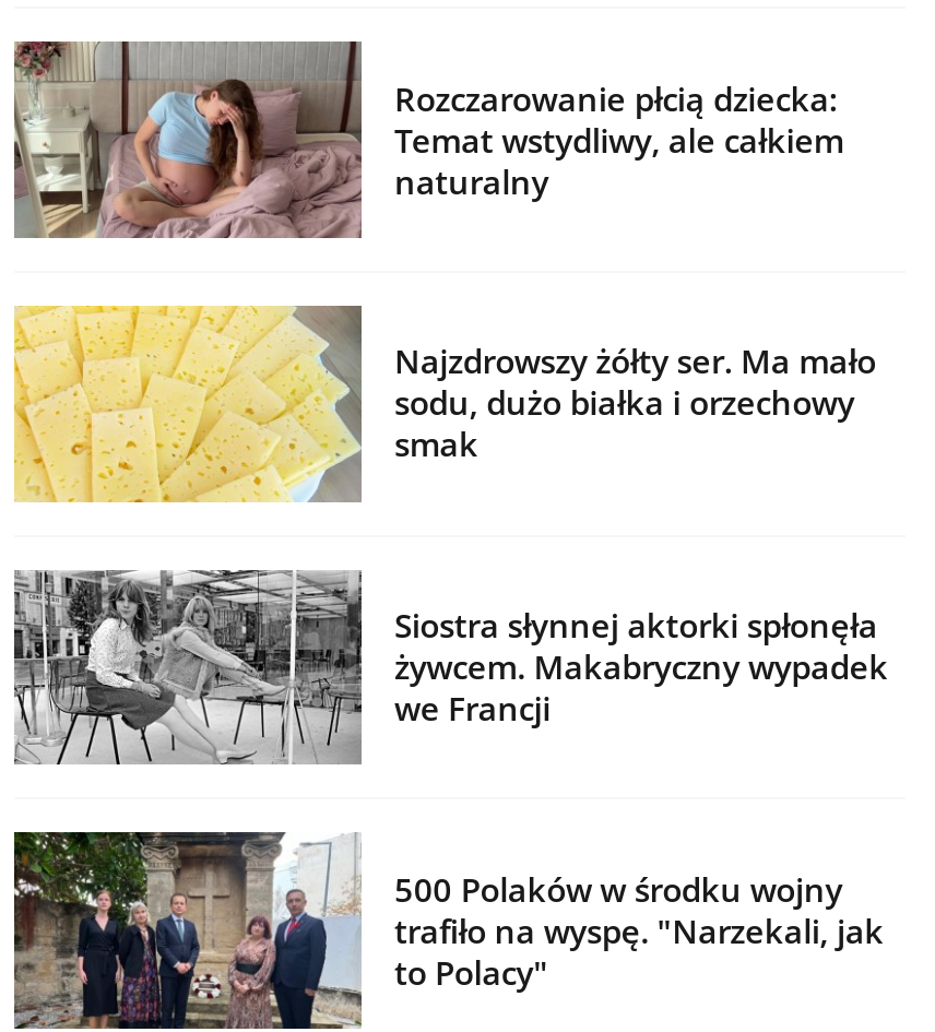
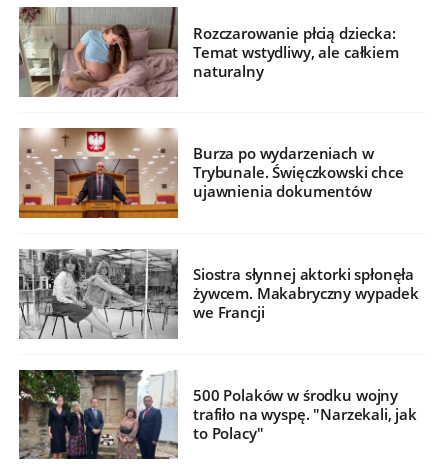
[14,304,876,505] [image] | Najzdrowszy żółty ser. Ma mało | sodu, dużo białka i orzechowy | smak -> [18,127,404,219] [image] | Burza po wydarzeniach w | Trybunale. Święczkowski chce | ujawnienia dokumentów

